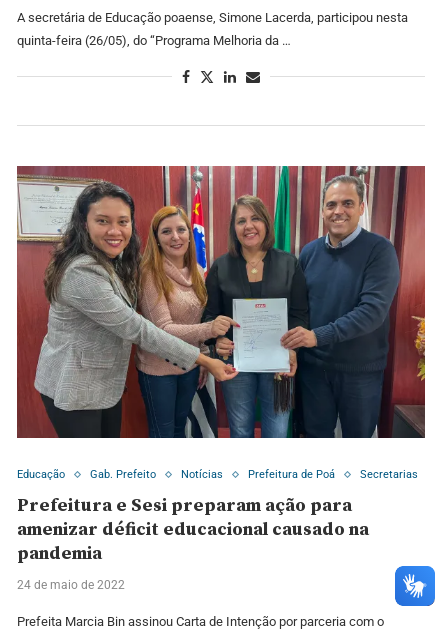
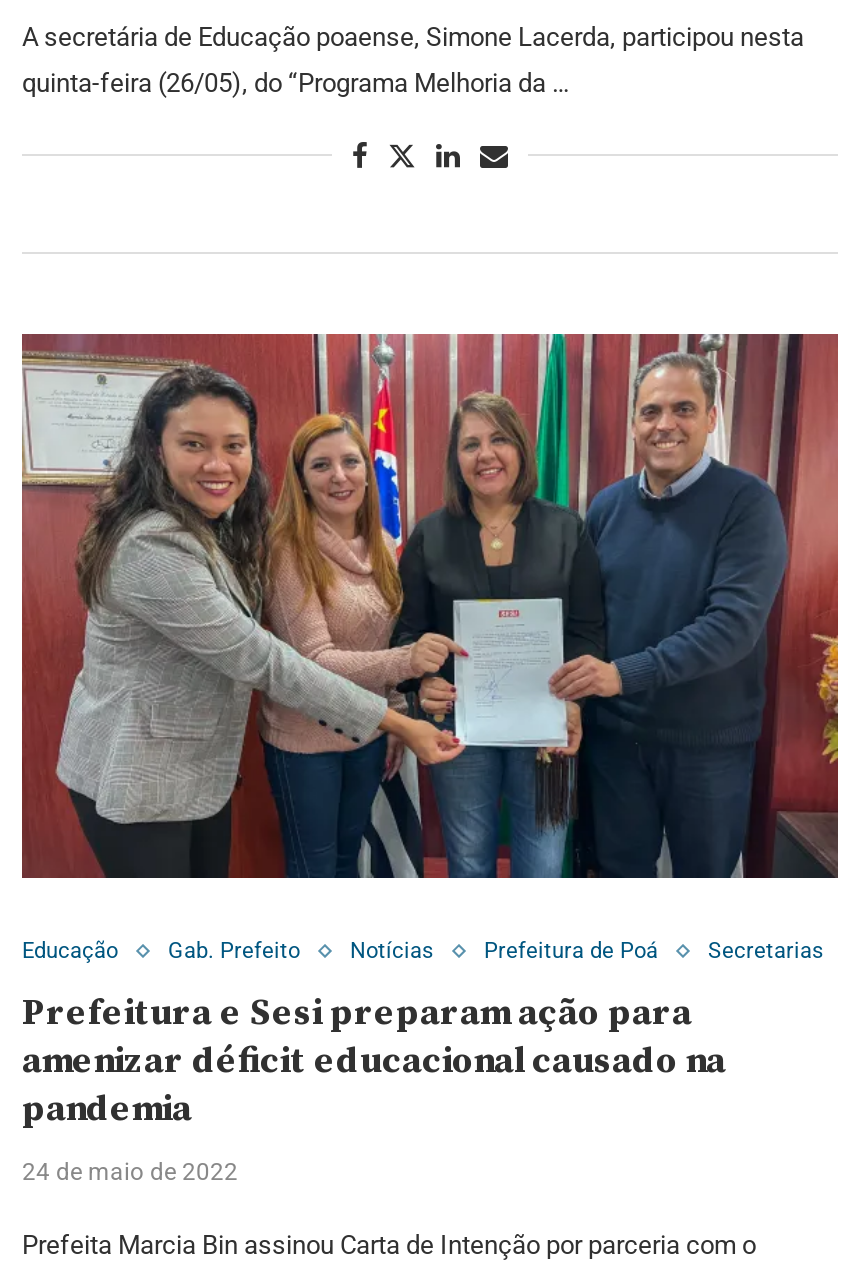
[394,565,436,607] [image] -> none

